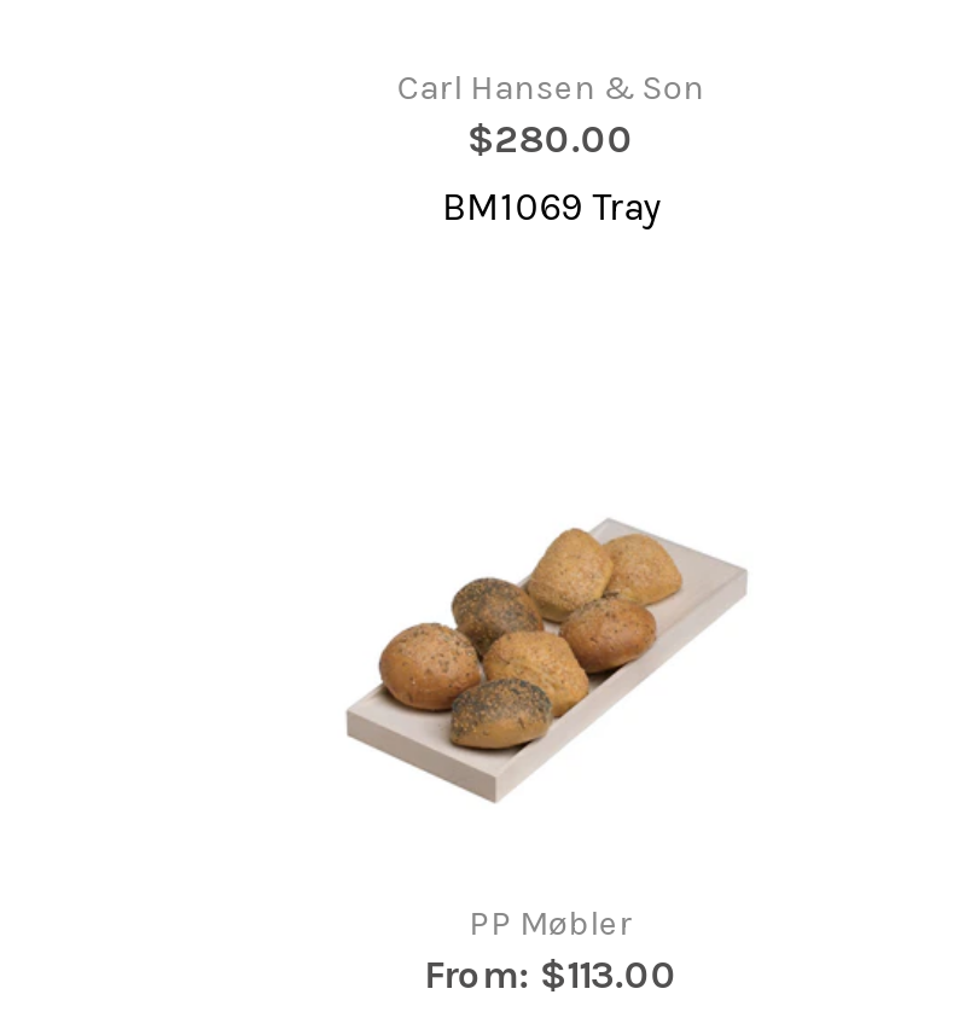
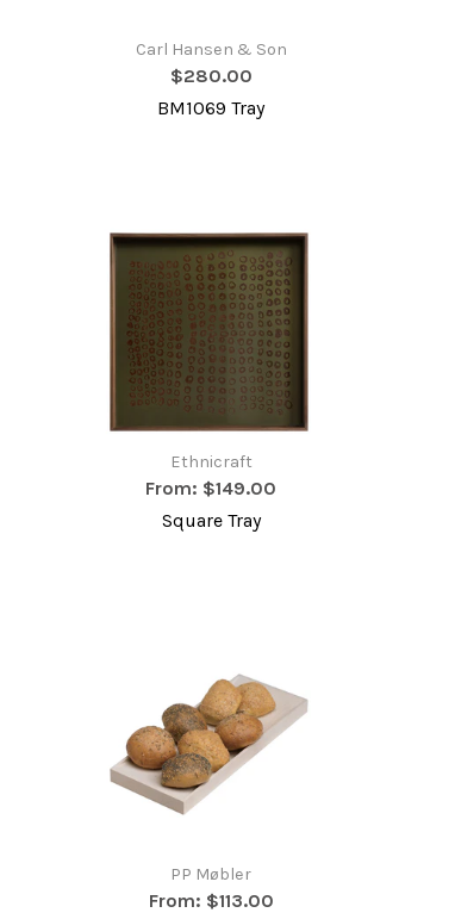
none -> [108,231,310,532] [image] | Ethnicraft | From: $149.00 | Square Tray

